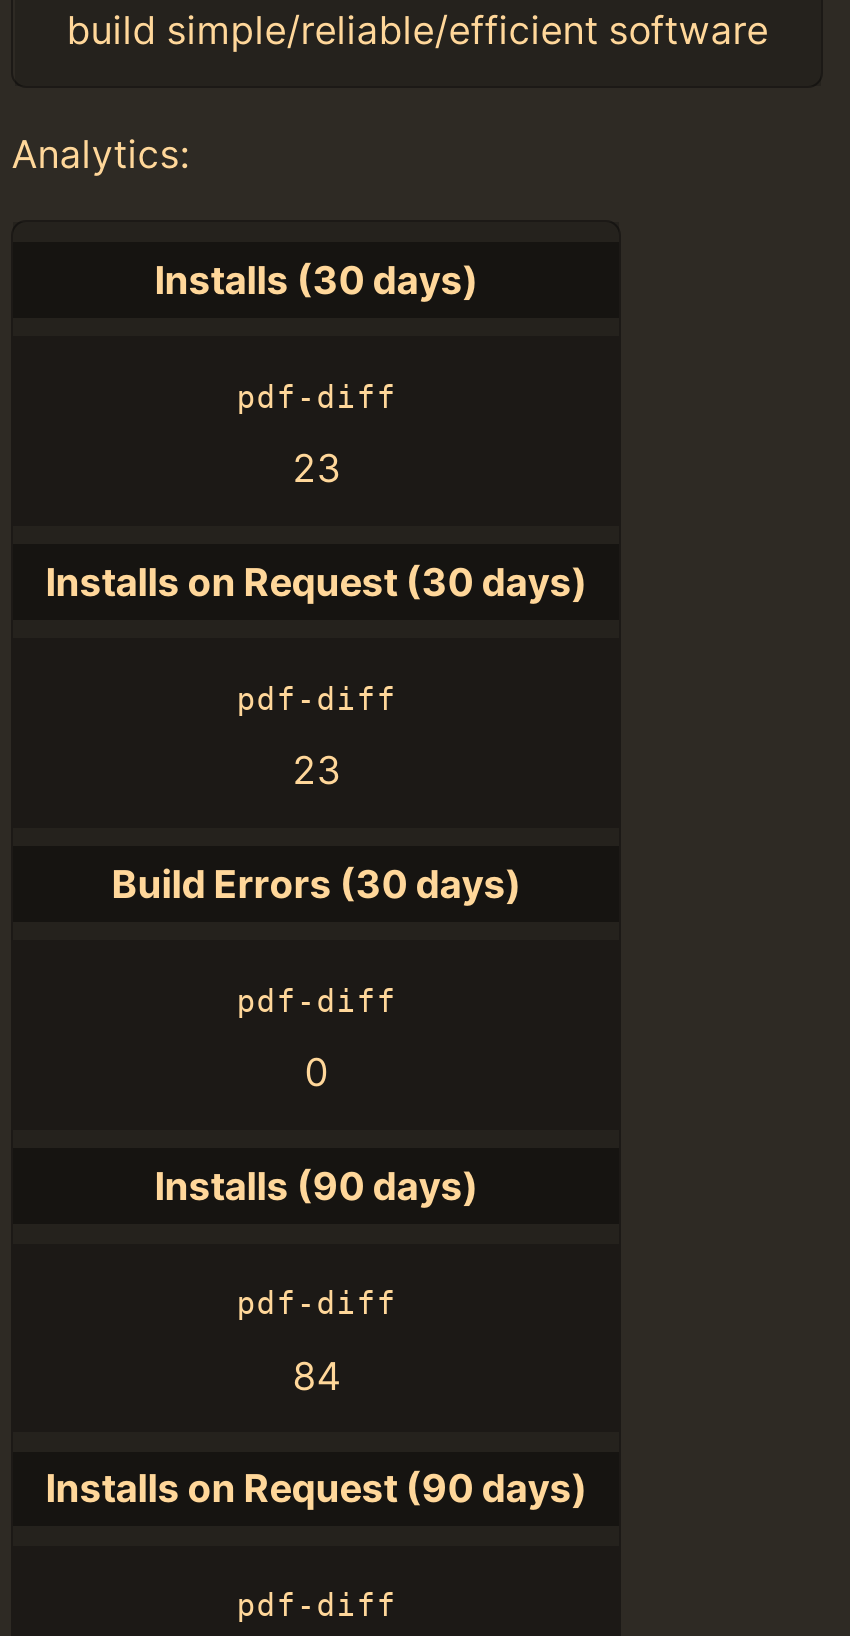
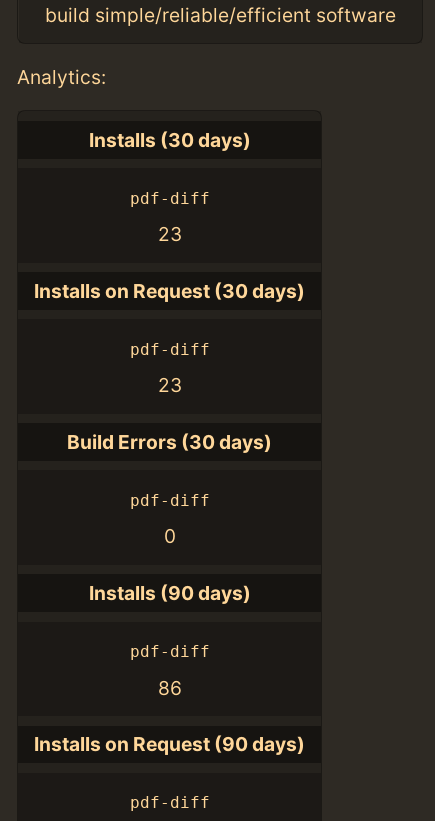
[292,1351,340,1399] 84 -> [158,676,182,700] 86

